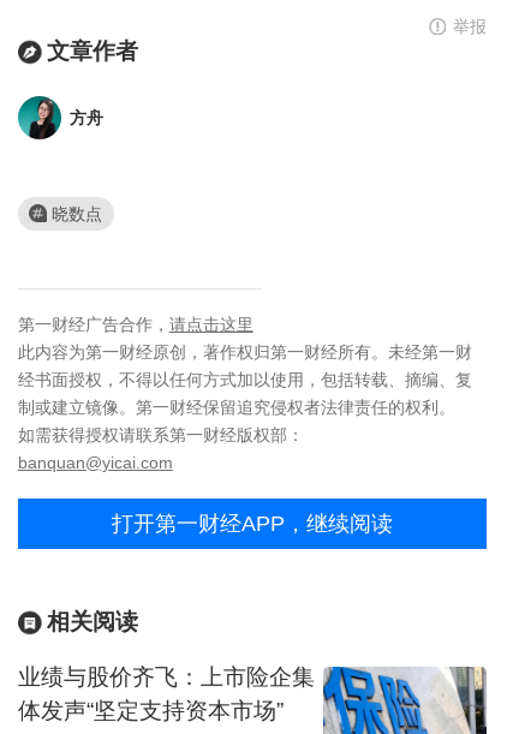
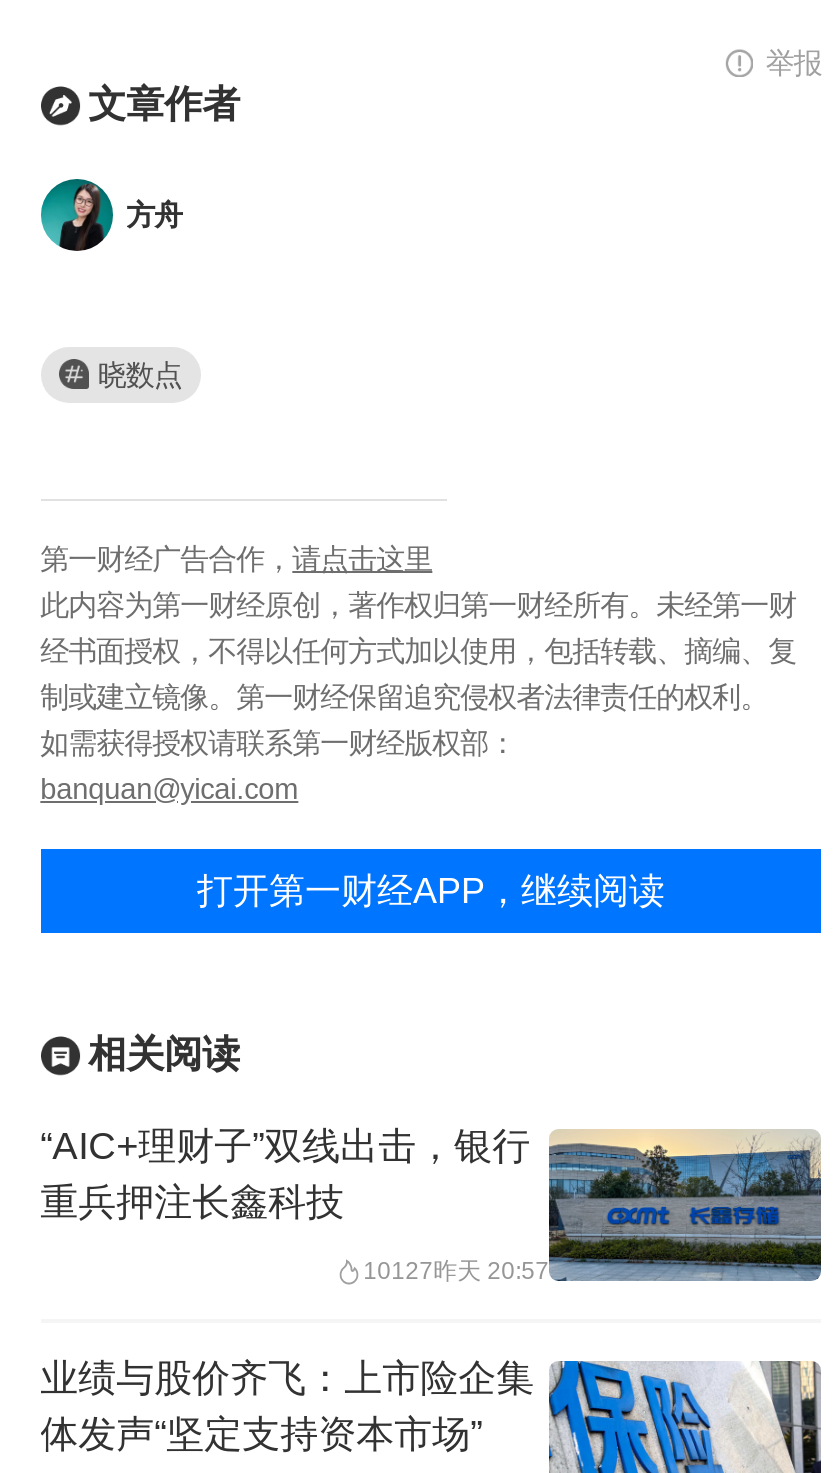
none -> [40,1125,821,1285] [image] | “AIC+理财子”双线出击，银行 | 重兵押注长鑫科技 | 10127昨天 20:57

